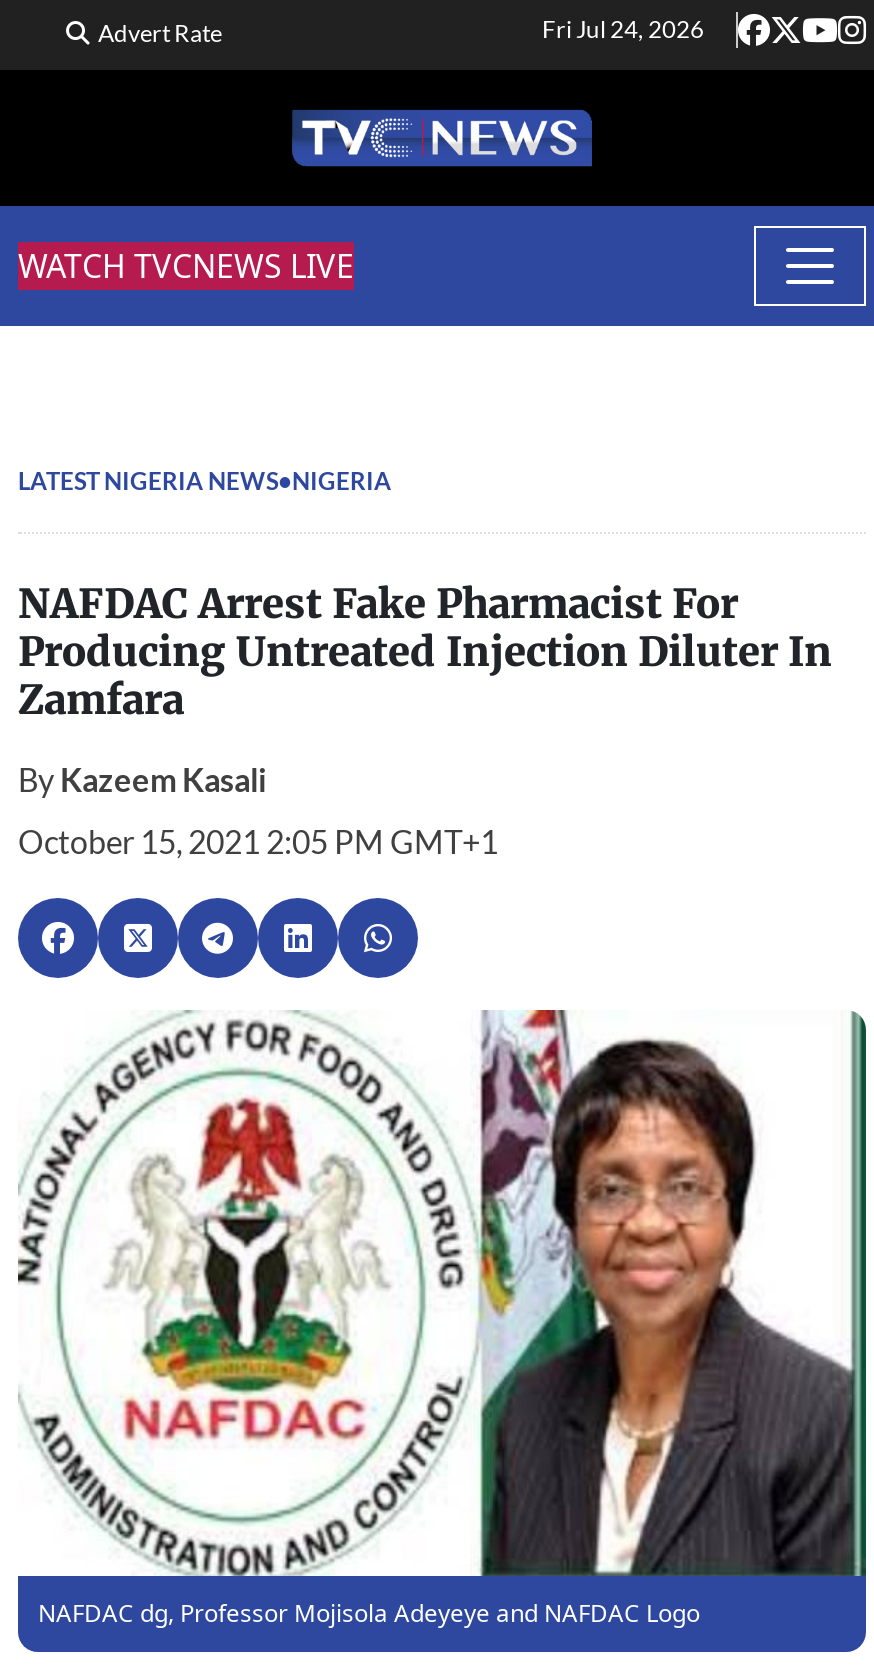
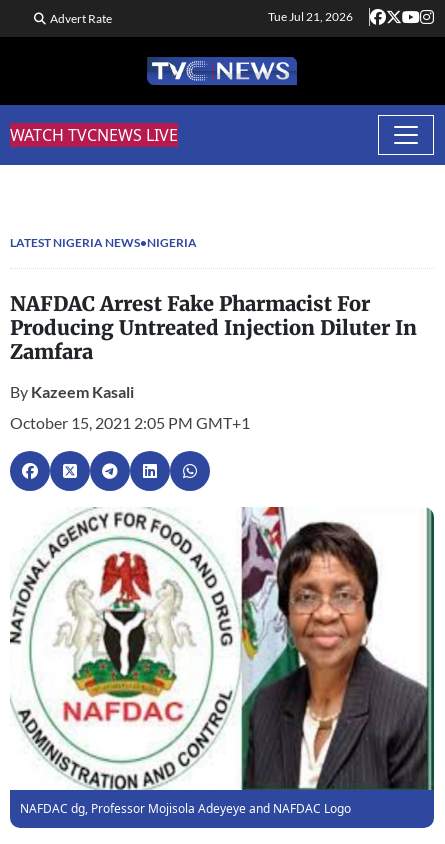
[542,14,704,44] Fri Jul 24, 2026 -> [268,9,353,24] Tue Jul 21, 2026

